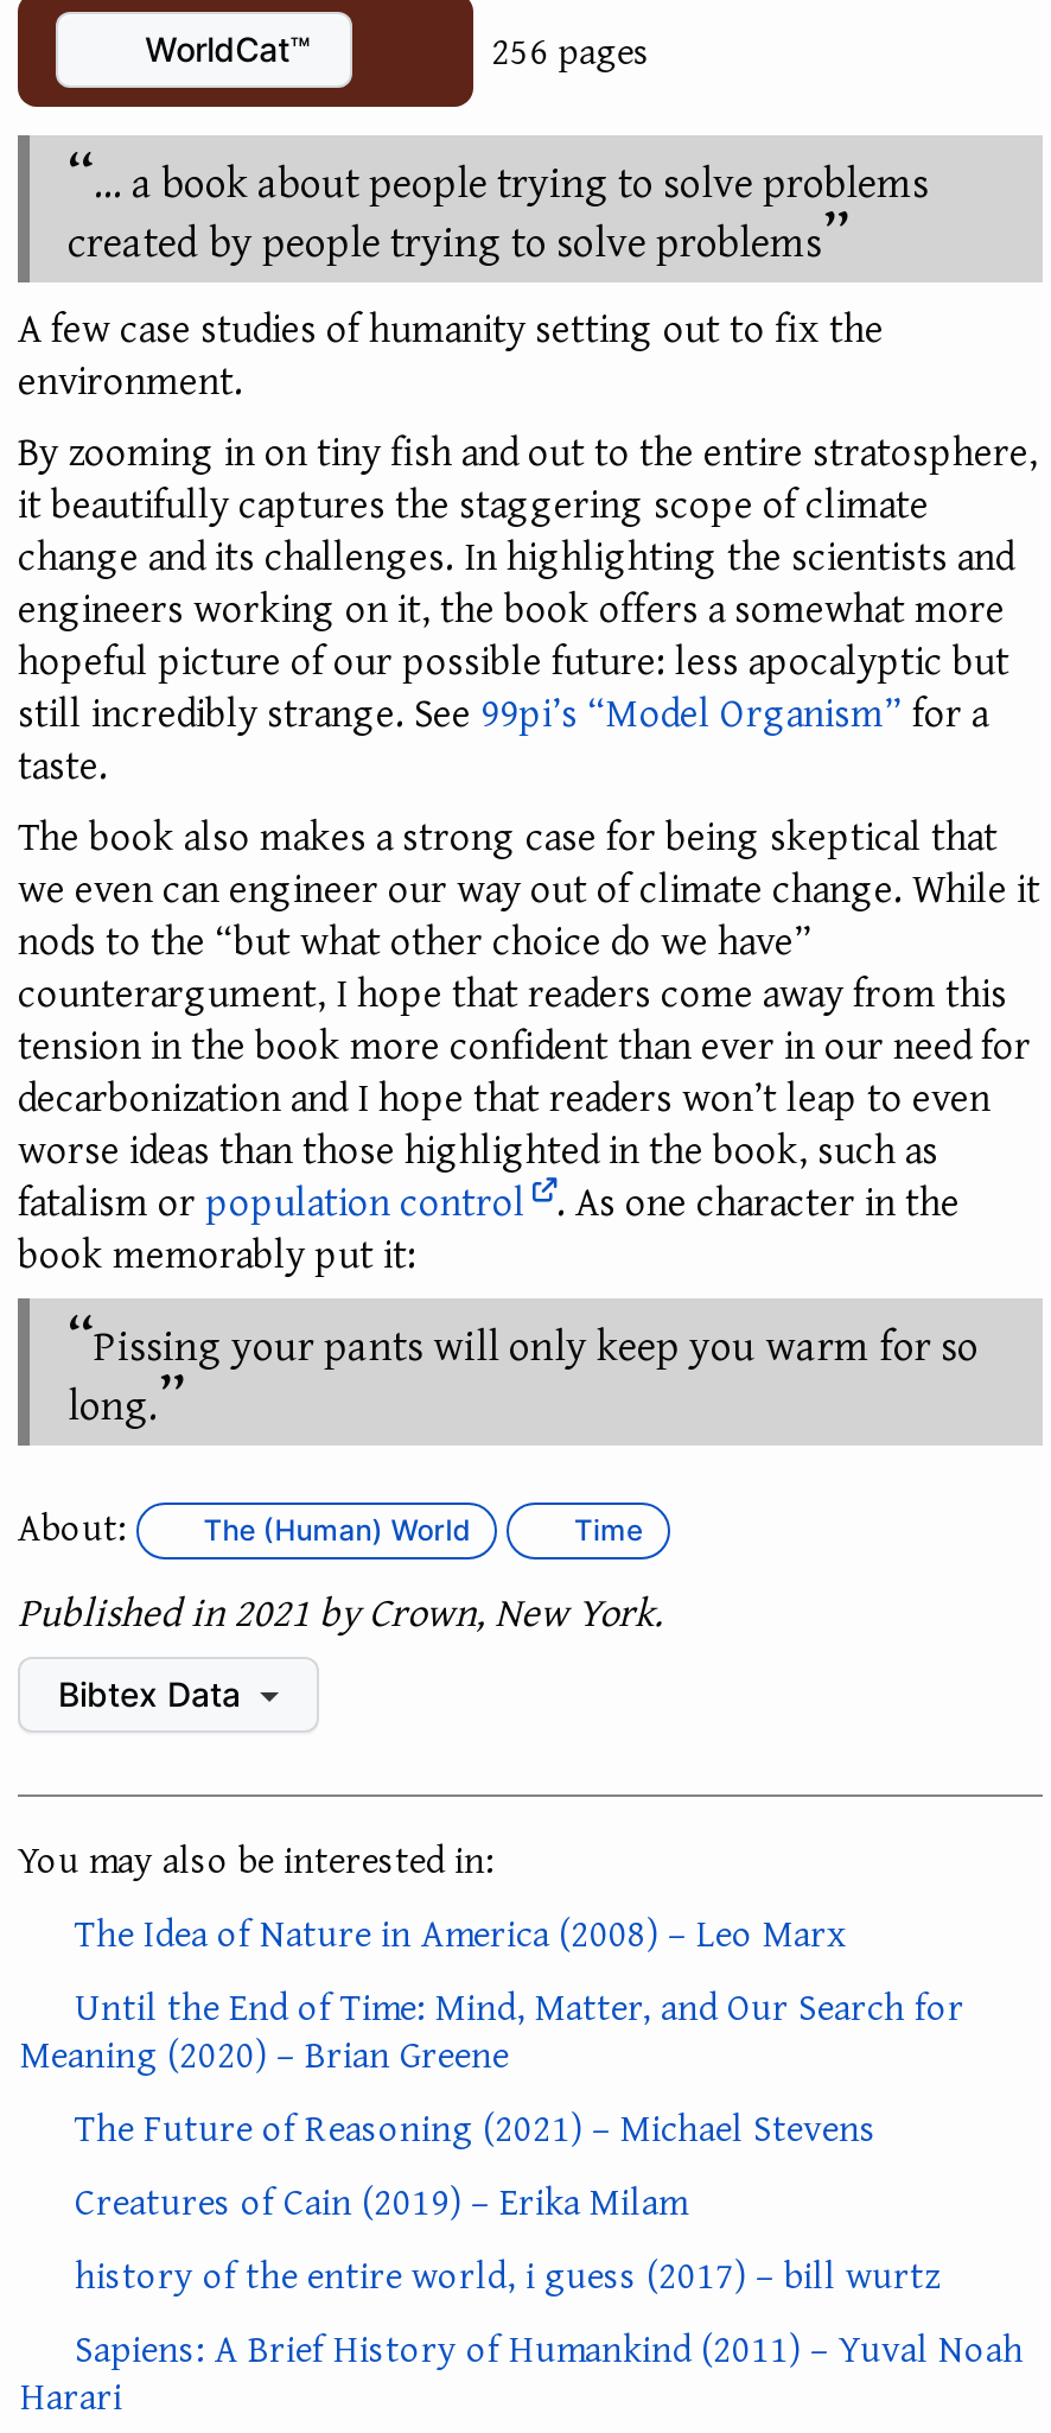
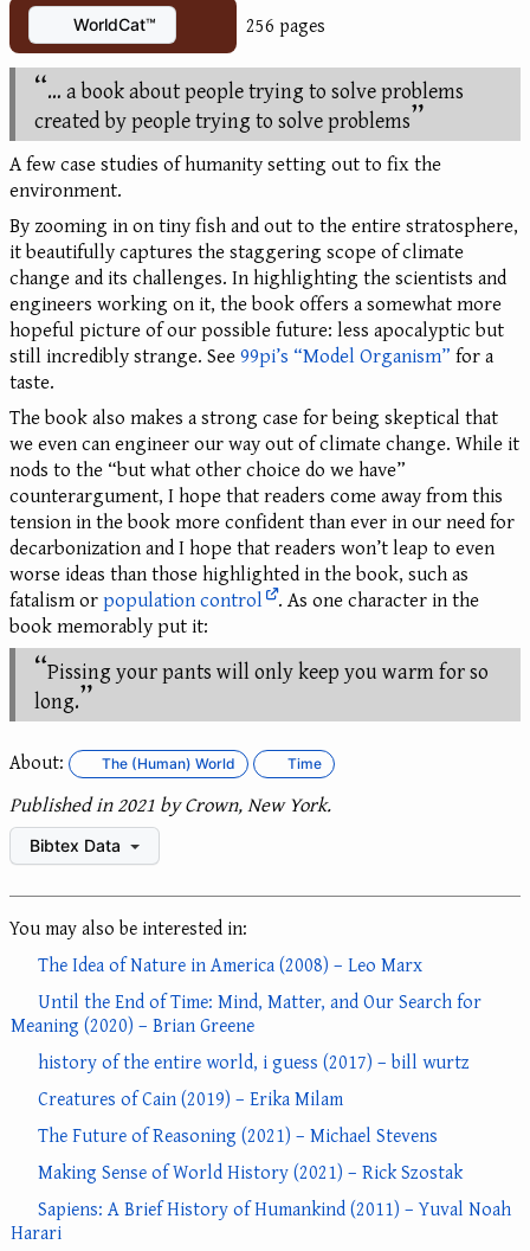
moved [75,2098,877,2229] -> [38,1084,438,1149]: Creatures of Cain (2019) – Erika Milam | The Future of Reasoning (2021) – Michael Stevens
moved [75,2245,941,2302] -> [38,1047,470,1076]: history of the entire world, i guess (2017) – bill wurtz
none -> [38,1157,463,1186] Making Sense of World History (2021) – Rick Szostak

